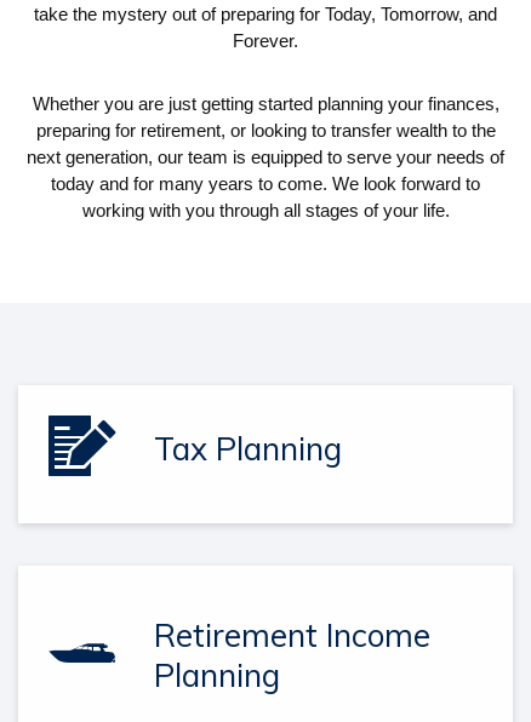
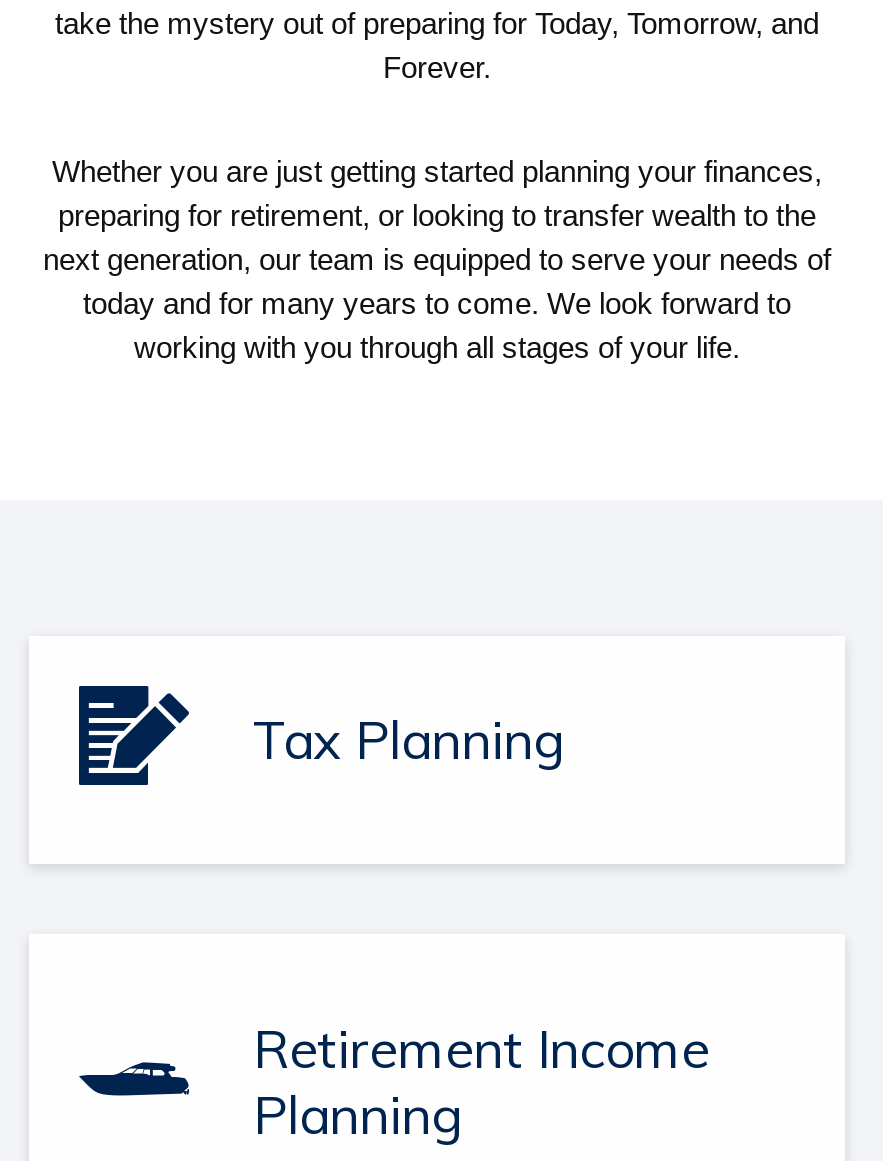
[51,437,95,477] [image] -> [83,692,161,788] [image]

